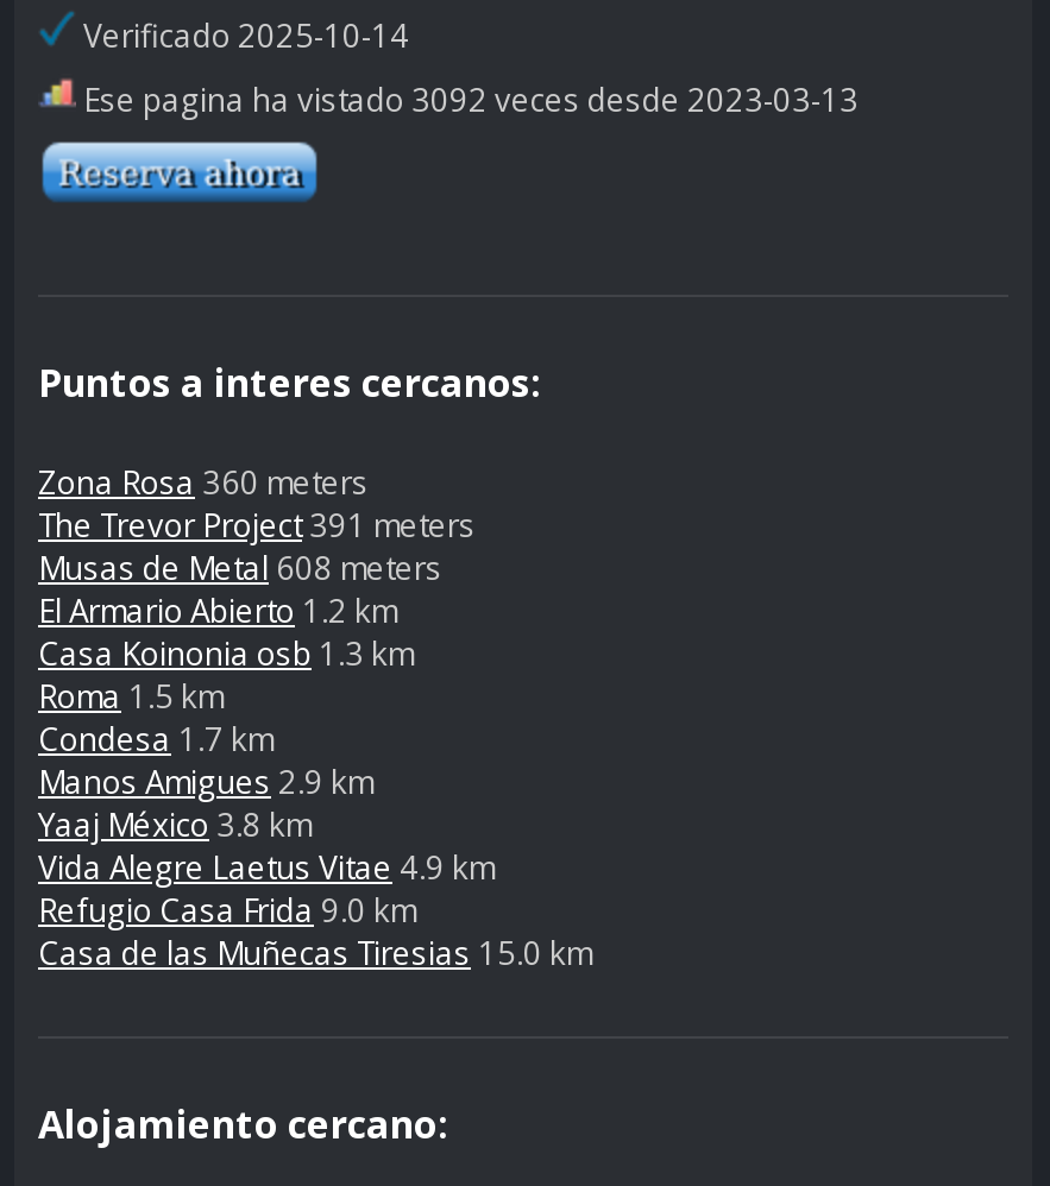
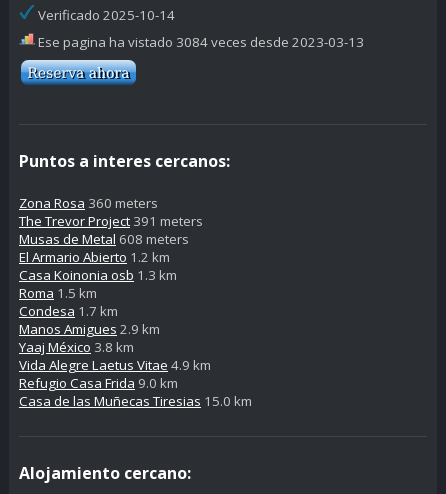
[76,79,859,122] Ese pagina ha vistado 3092 veces desde 2023-03-13 -> [35,33,364,51] Ese pagina ha vistado 3084 veces desde 2023-03-13

